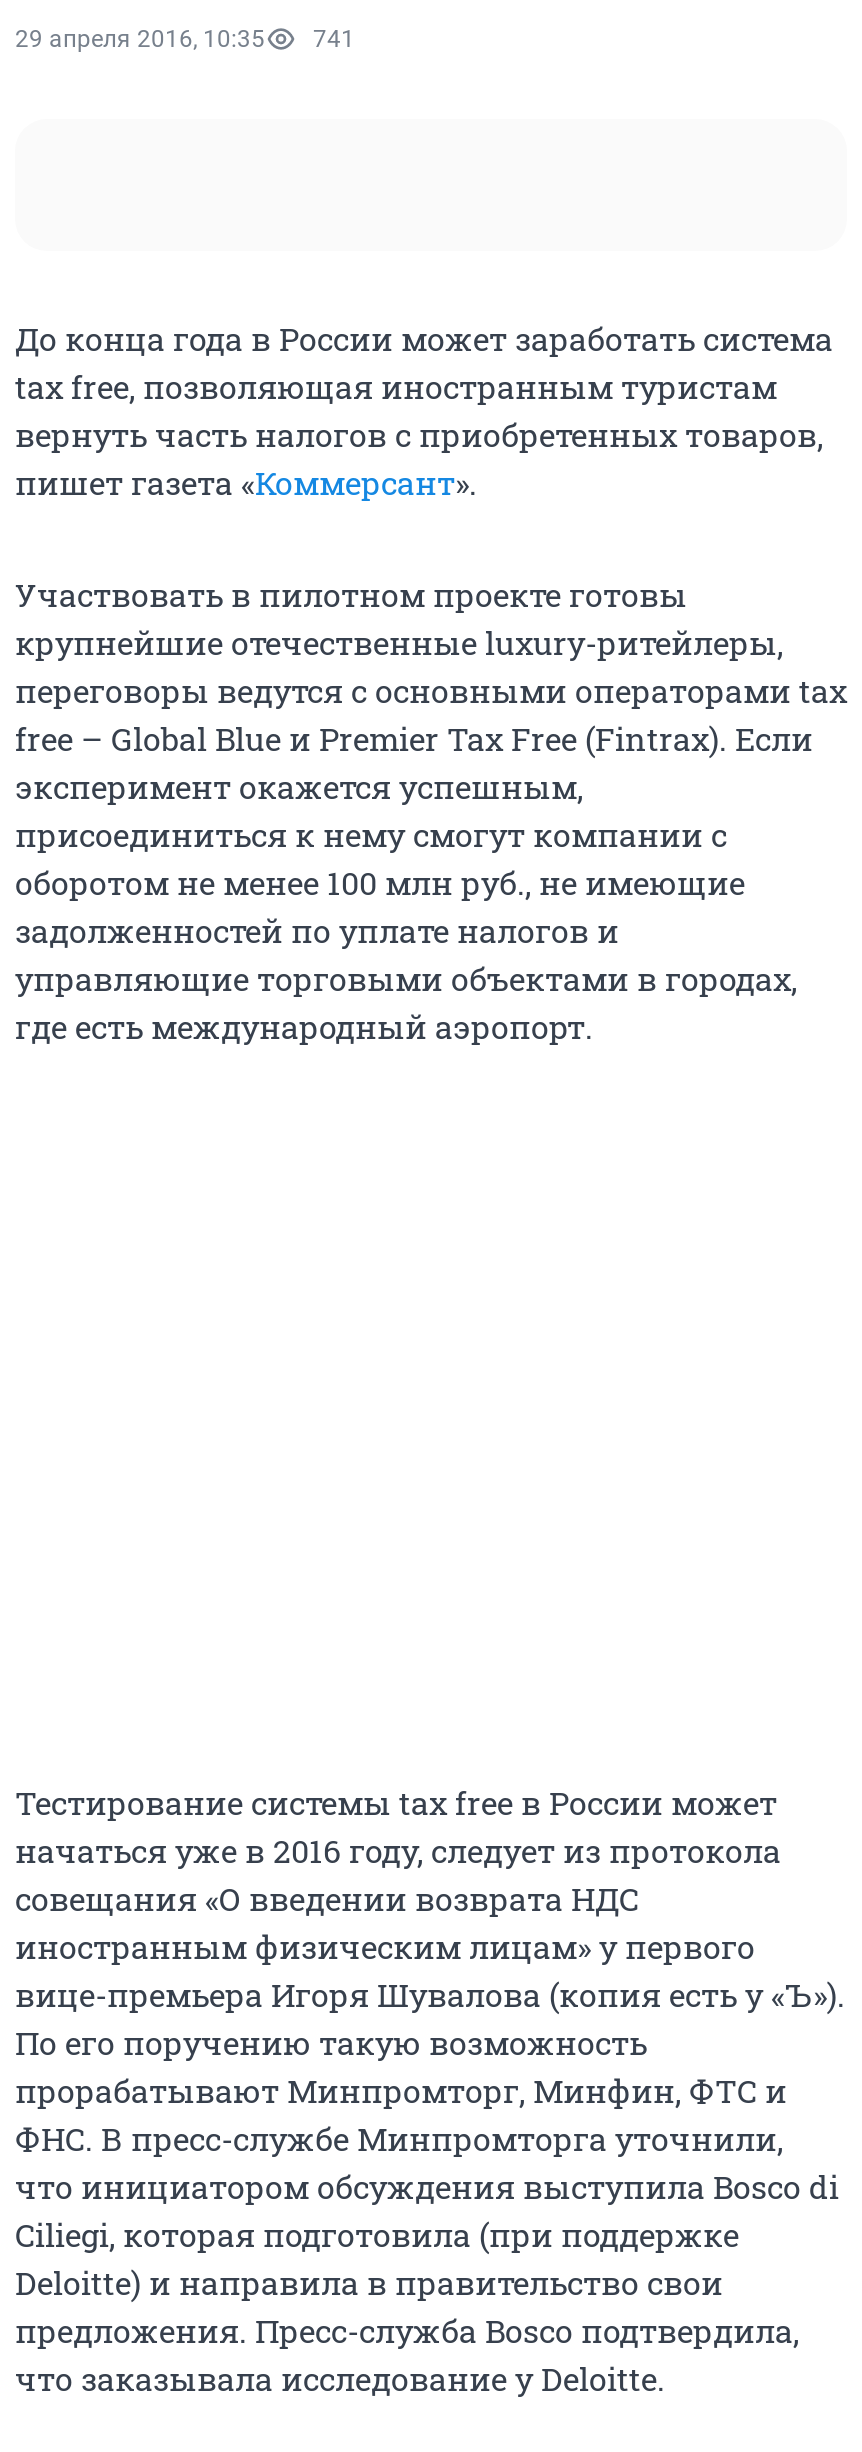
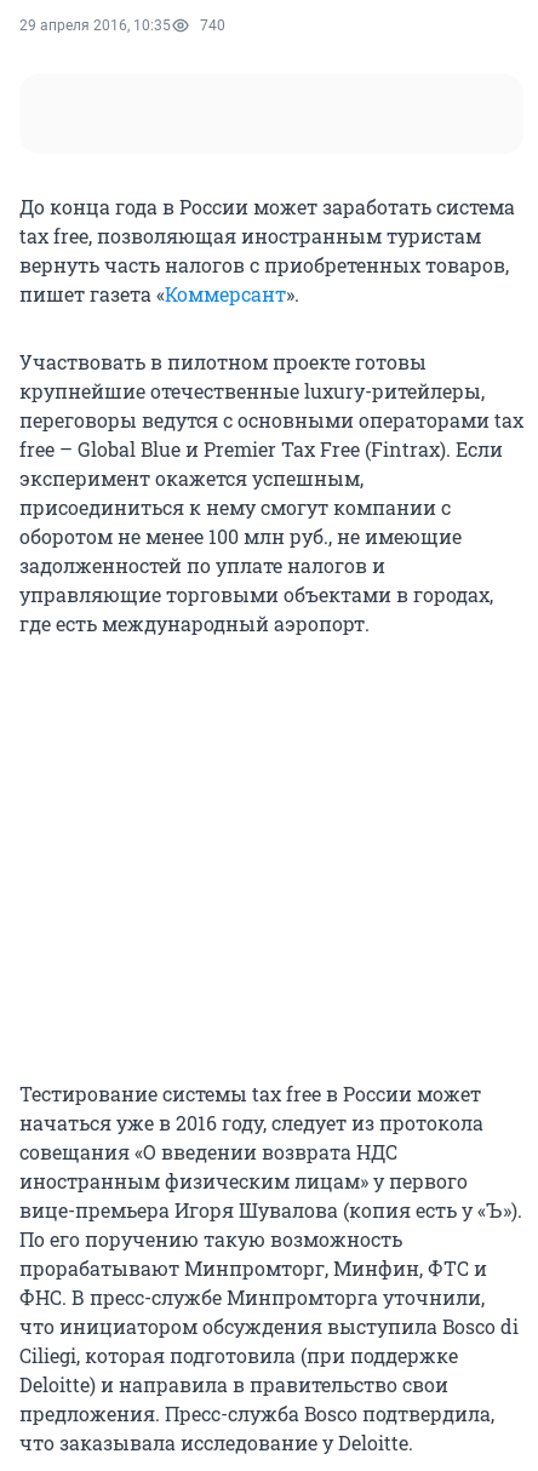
[15,25,355,53] 29 апреля 2016, 10:35 741 -> [19,17,225,34] 29 апреля 2016, 10:35 740

